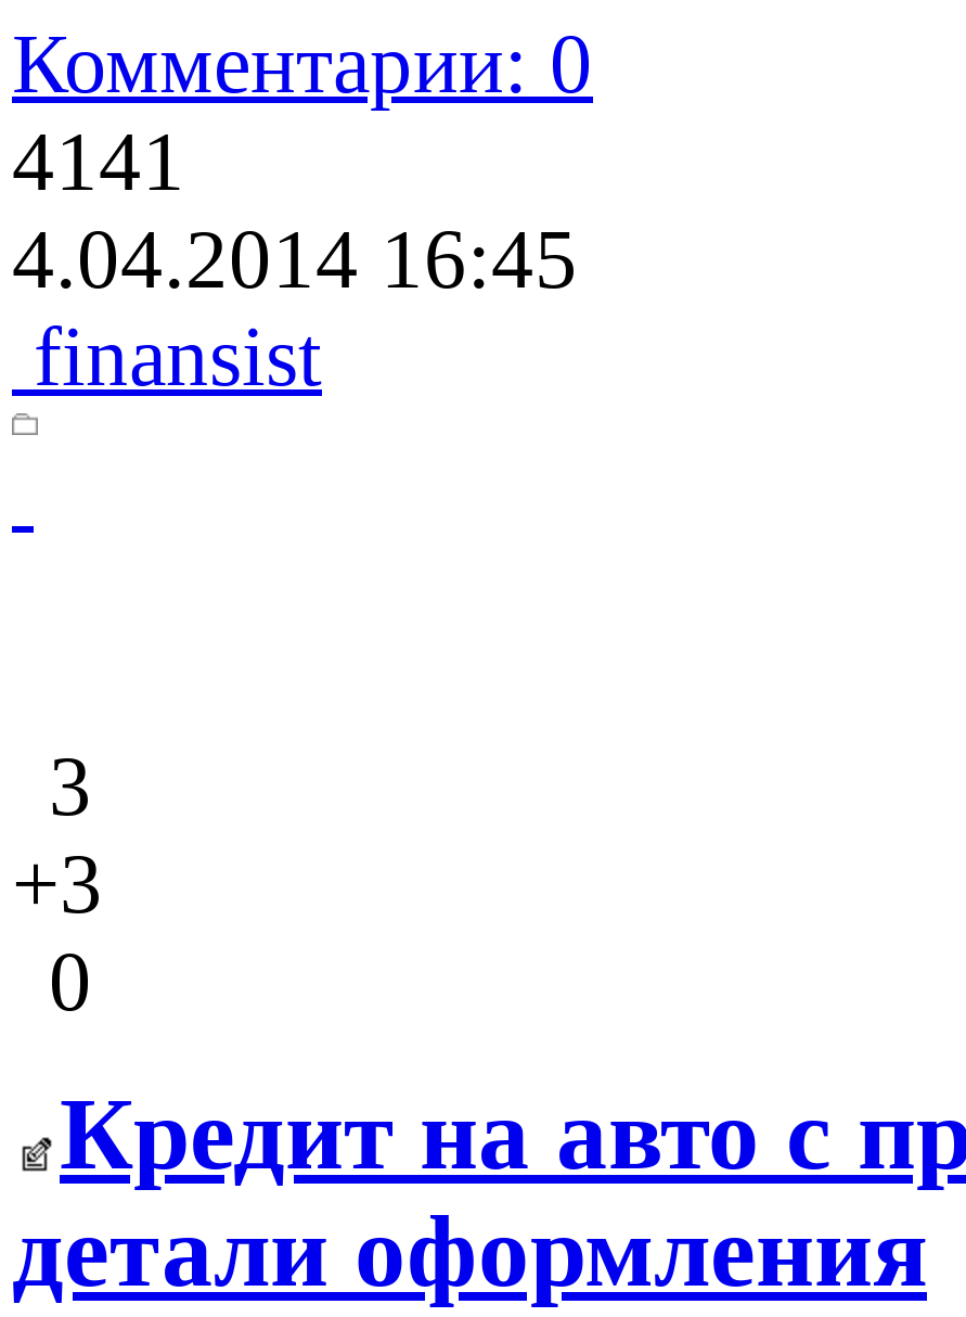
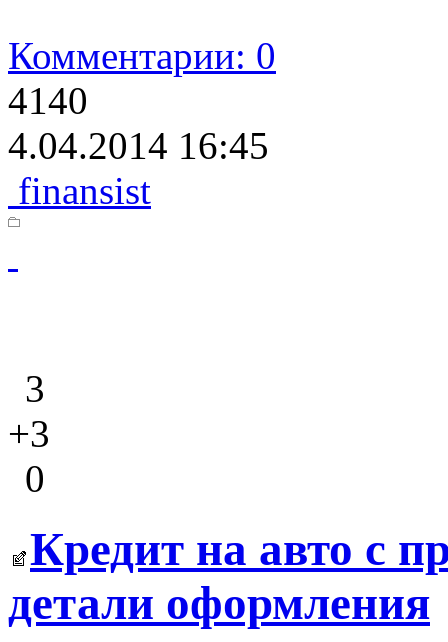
[12,113,185,206] 4141 -> [8,78,88,121] 4140

